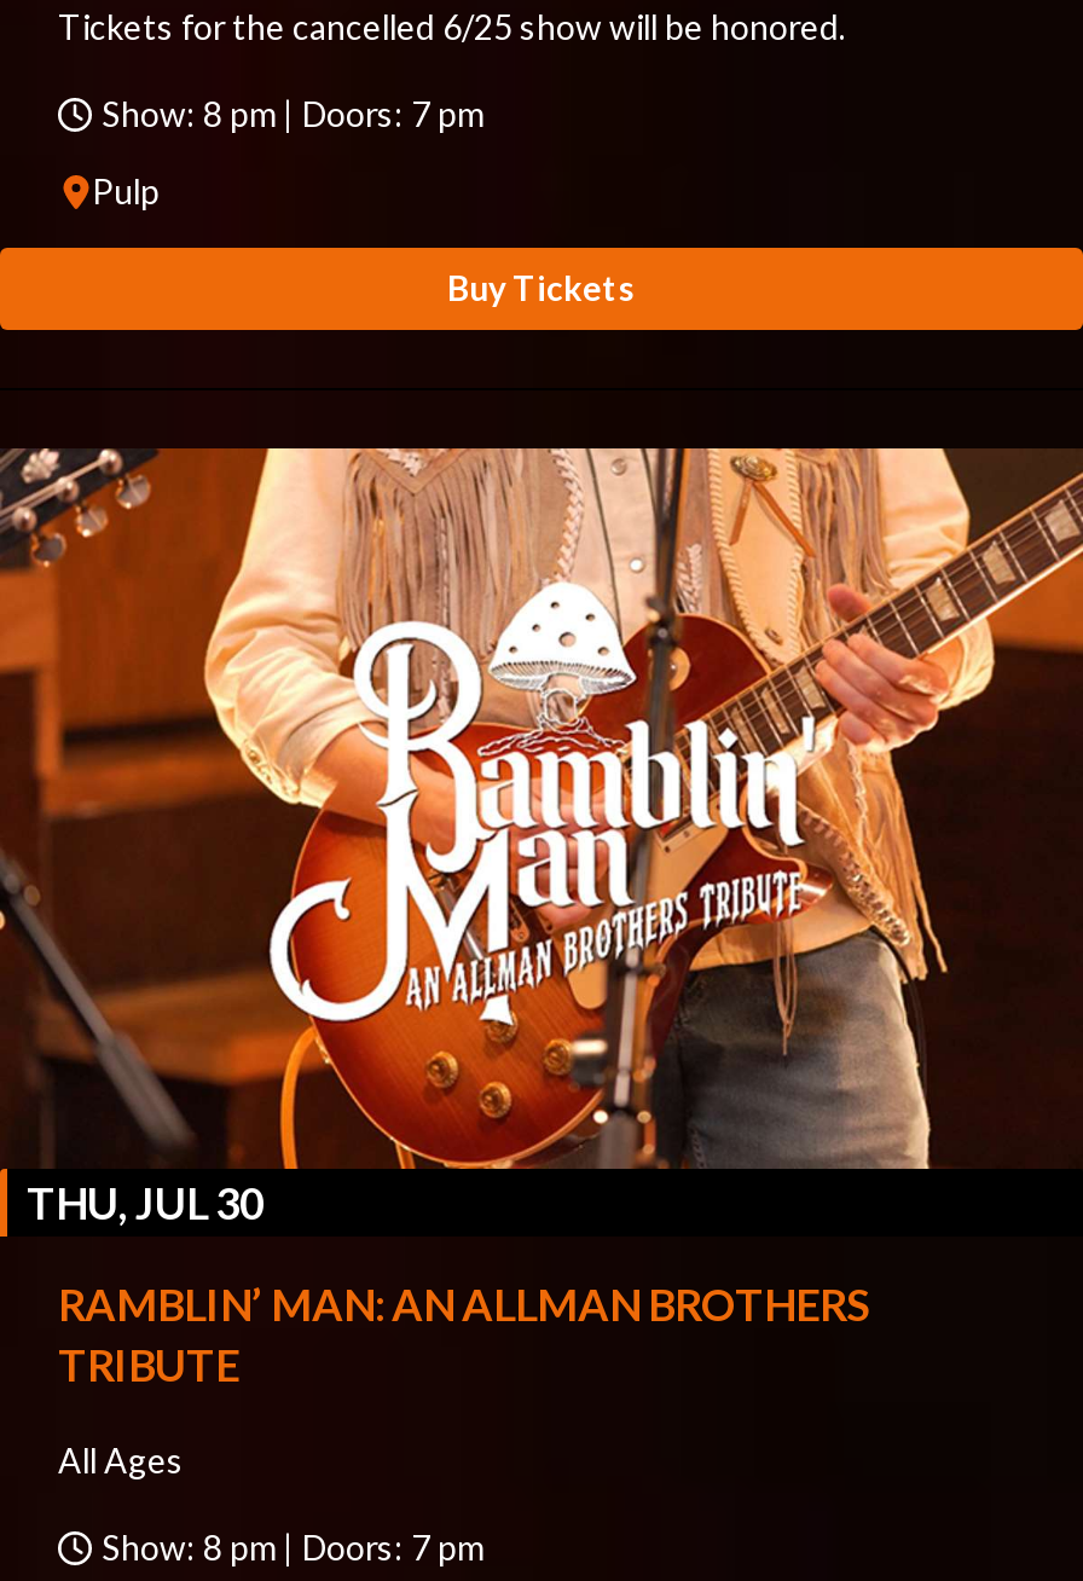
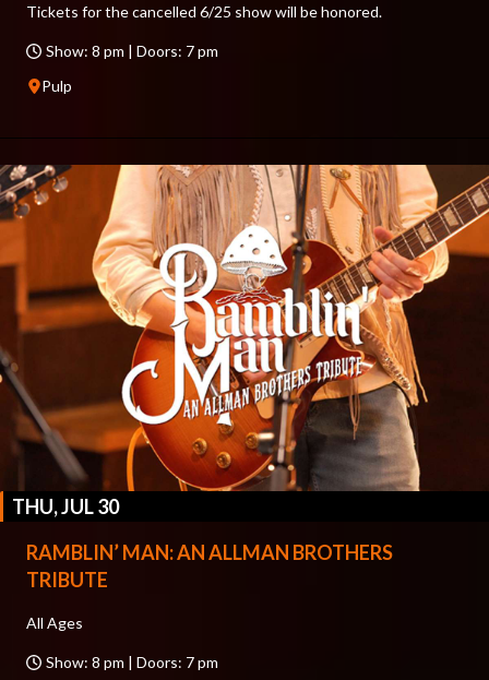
[447,267,636,308] Buy Tickets -> none

